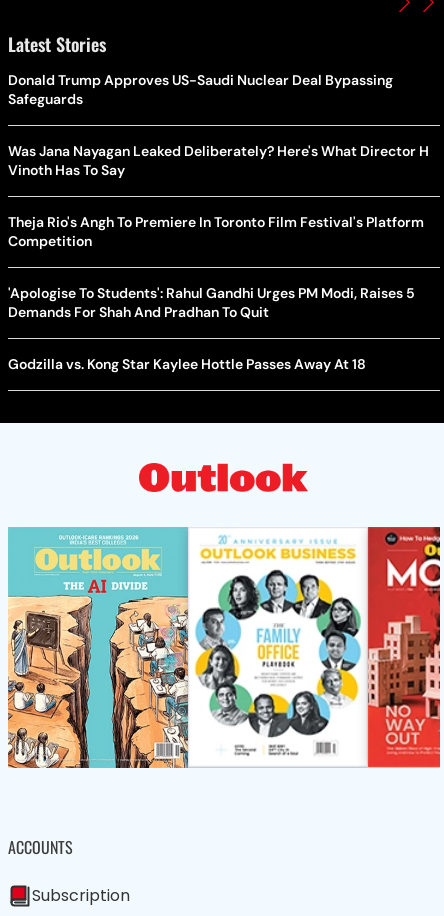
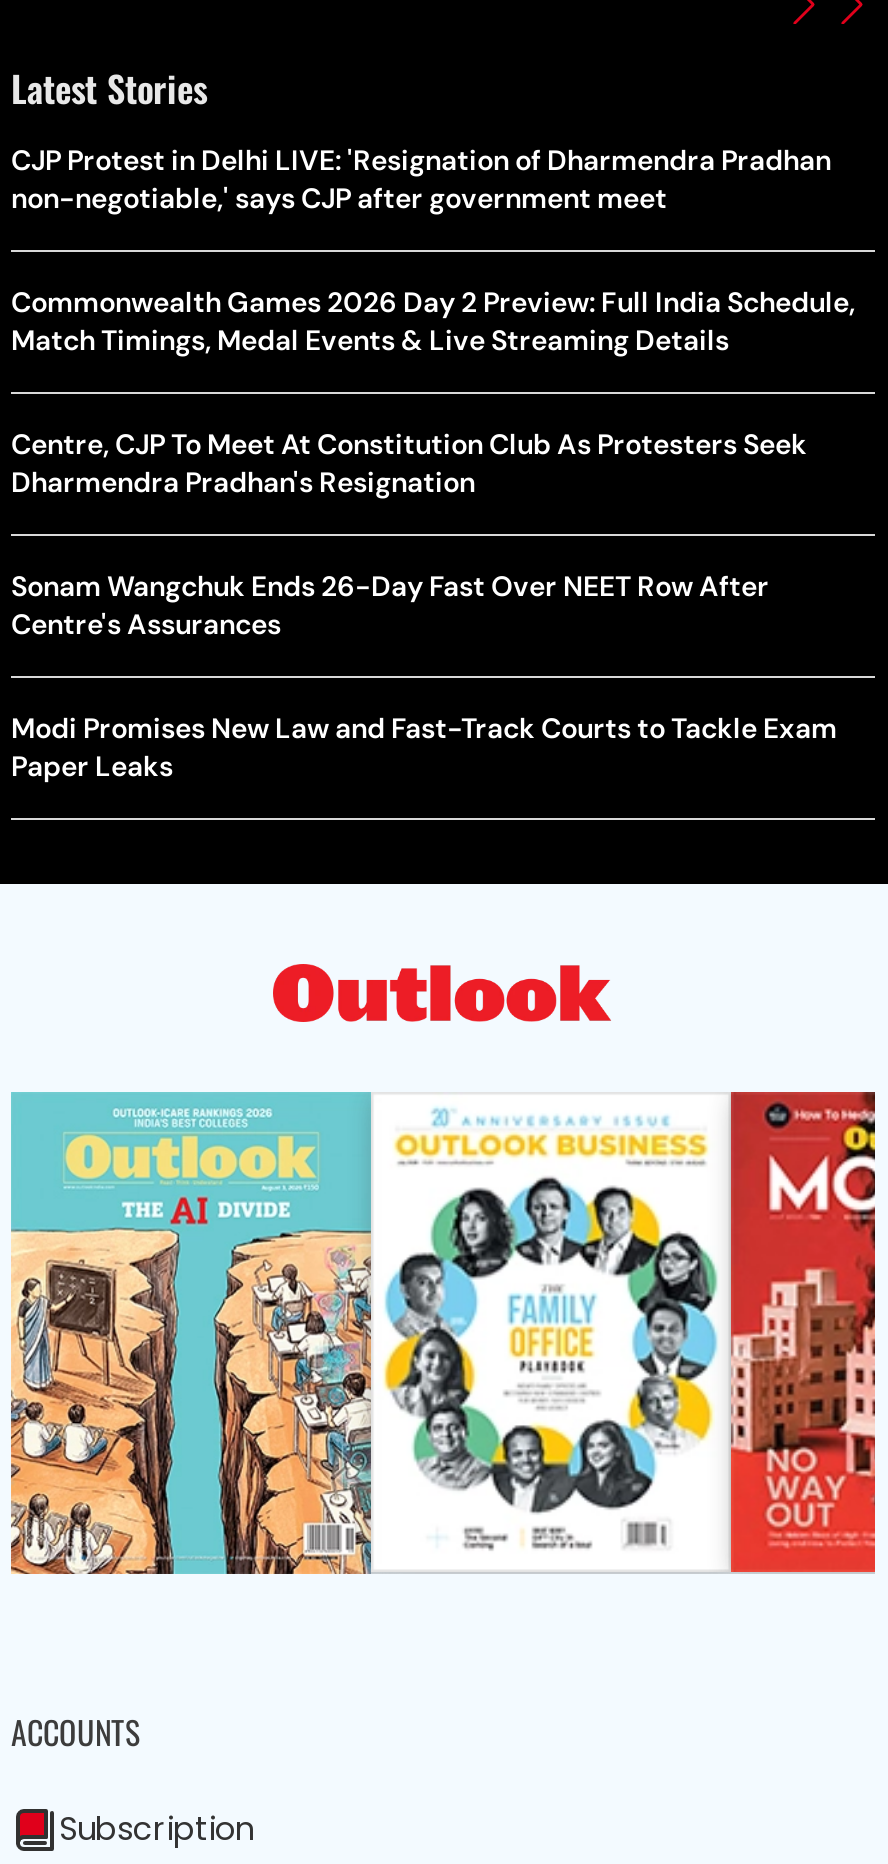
[8,71,393,108] Donald Trump Approves US-Saudi Nuclear Deal Bypassing | Safeguards -> [11,142,831,216] CJP Protest in Delhi LIVE: 'Resignation of Dharmendra Pradhan | non-negotiable,' says CJP after government meet
[8,142,429,179] Was Jana Nayagan Leaked Deliberately? Here's What Director H | Vinoth Has To Say -> [11,284,855,358] Commonwealth Games 2026 Day 2 Preview: Full India Schedule, | Match Timings, Medal Events & Live Streaming Details
[8,213,424,250] Theja Rio's Angh To Premiere In Toronto Film Festival's Platform | Competition -> [11,426,807,500] Centre, CJP To Meet At Constitution Club As Protesters Seek | Dharmendra Pradhan's Resignation
[8,284,415,321] 'Apologise To Students': Rahul Gandhi Urges PM Modi, Raises 5 | Demands For Shah And Pradhan To Quit -> [11,568,769,642] Sonam Wangchuk Ends 26-Day Fast Over NEET Row After | Centre's Assurances
[8,355,366,373] Godzilla vs. Kong Star Kaylee Hottle Passes Away At 18 -> [11,710,837,784] Modi Promises New Law and Fast-Track Courts to Tackle Exam | Paper Leaks

